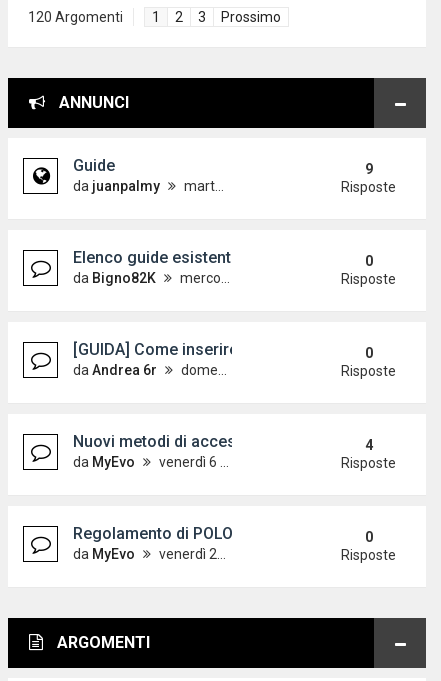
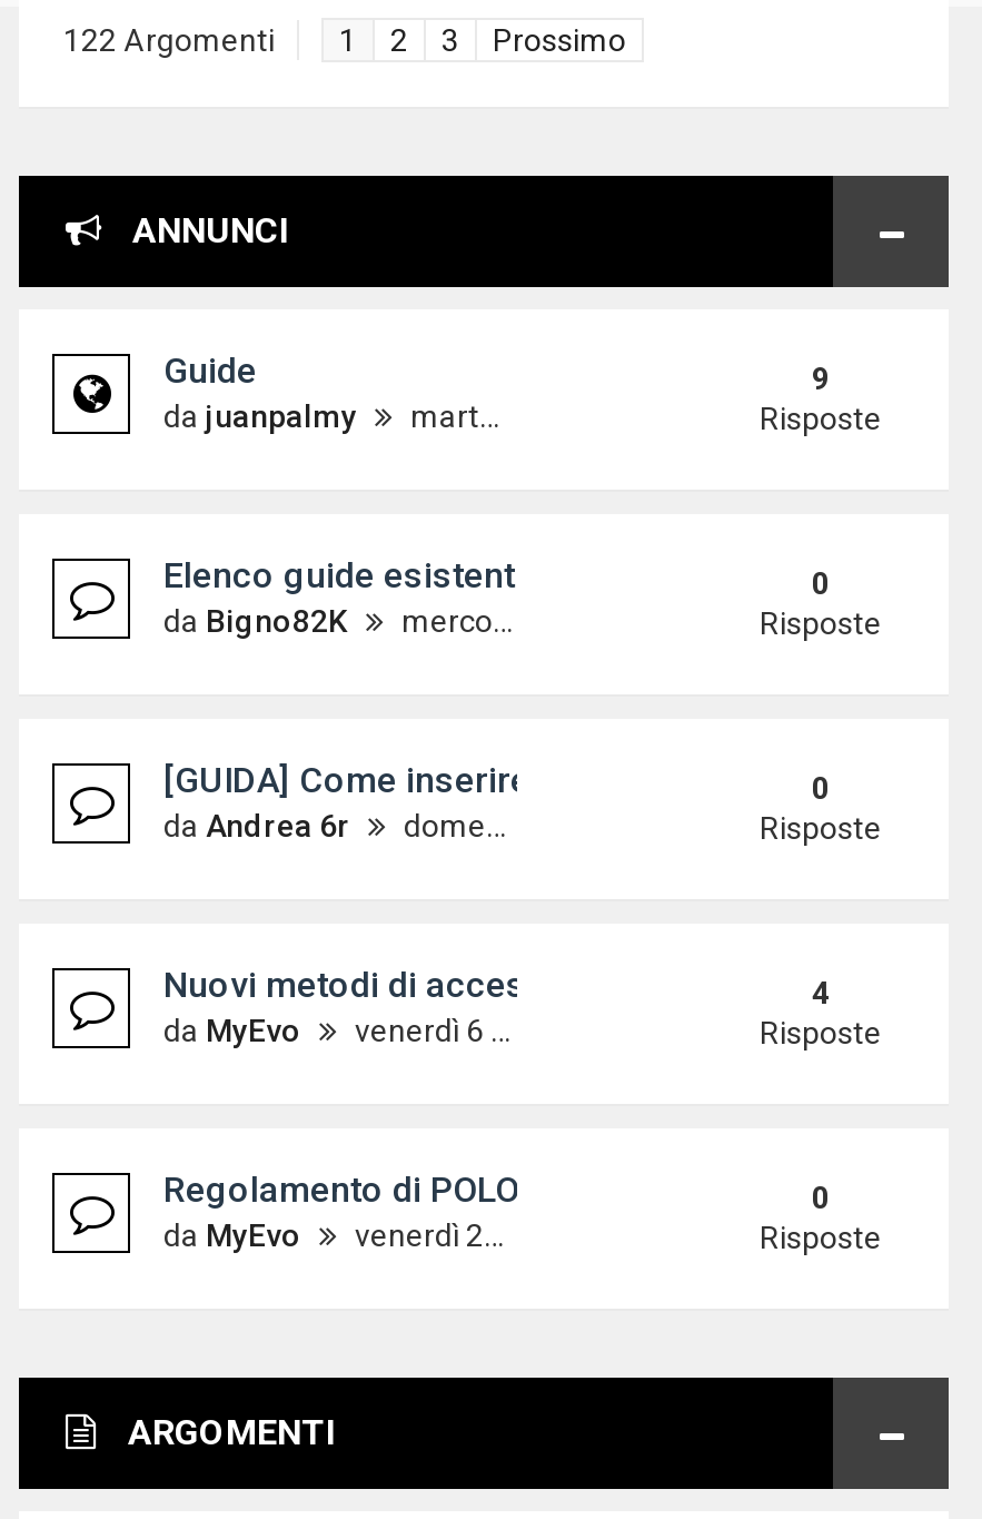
[28,9,281,25] 120 Argomenti 1 2 3 Prossimo -> [63,22,626,58] 122 Argomenti 1 2 3 Prossimo

